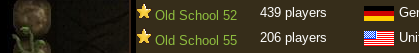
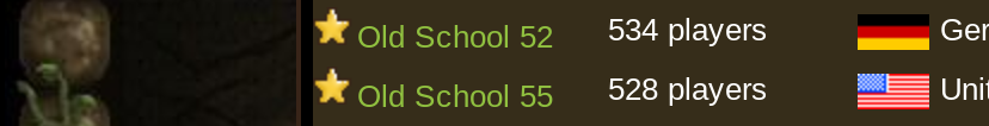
[154,5,326,23] Old School 52 439 players -> [357,12,768,55] Old School 52 534 players
[154,30,326,48] Old School 55 206 players -> [357,71,768,114] Old School 55 528 players

